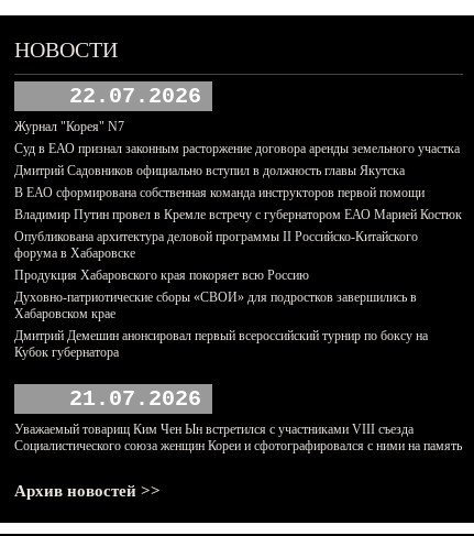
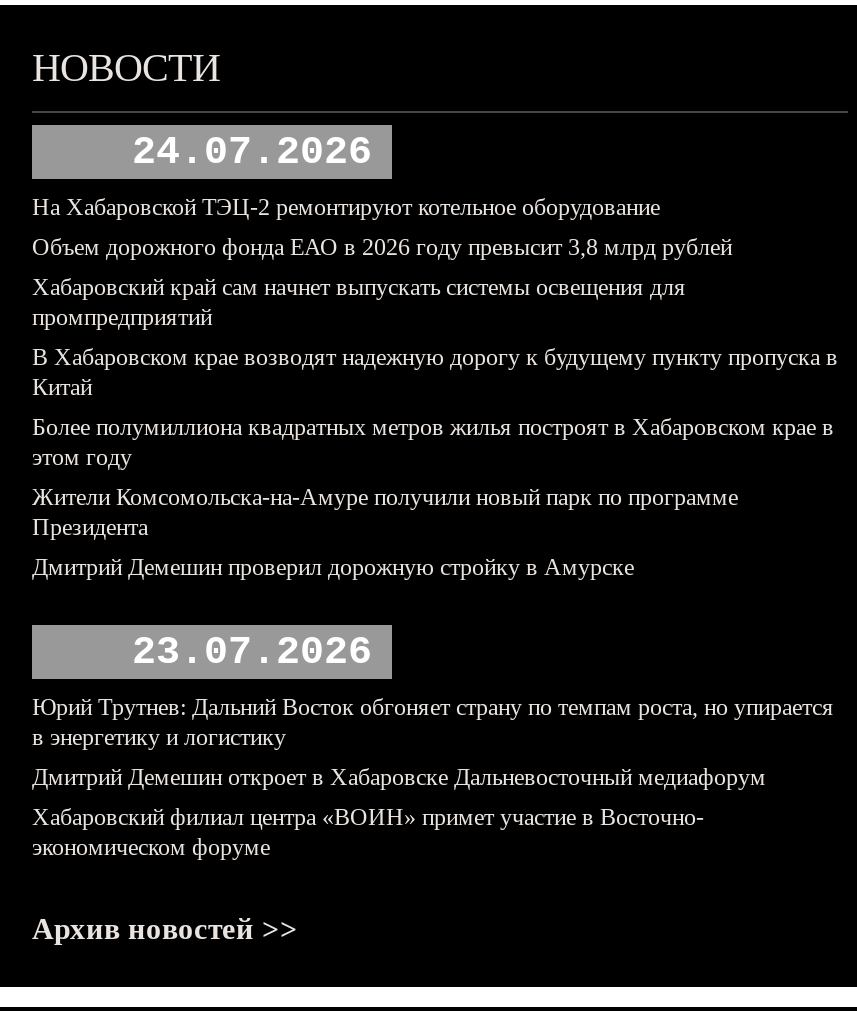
[14,84,462,360] 22.07.2026 | Журнал "Корея" N7 | Суд в ЕАО признал законным расторжение договора аренды земельного участка | Дмитрий Садовников официально вступил в должность главы Якутска | В ЕАО сформирована собственная команда инструкторов первой помощи | Владимир Путин провел в Кремле встречу с губернатором ЕАО Марией Костюк | Опубликована архитектура деловой программы II Российско-Китайского | форума в Хабаровске | Продукция Хабаровского края покоряет всю Россию | Духовно-патриотические сборы «СВОИ» для подростков завершились в | Хабаровском крае | Дмитрий Демешин анонсировал первый всероссийский турнир по боксу на | Кубок губернатора -> [32,129,838,581] 24.07.2026 | На Хабаровской ТЭЦ-2 ремонтируют котельное оборудование | Объем дорожного фонда ЕАО в 2026 году превысит 3,8 млрд рублей | Хабаровский край сам начнет выпускать системы освещения для | промпредприятий | В Хабаровском крае возводят надежную дорогу к будущему пункту пропуска в | Китай | Более полумиллиона квадратных метров жилья построят в Хабаровском крае в | этом году | Жители Комсомольска-на-Амуре получили новый парк по программе | Президента | Дмитрий Демешин проверил дорожную стройку в Амурске
[14,386,462,453] 21.07.2026 | Уважаемый товарищ Ким Чен Ын встретился с участниками VIII съезда | Социалистического союза женщин Кореи и сфотографировался с ними на память -> [32,629,834,861] 23.07.2026 | Юрий Трутнев: Дальний Восток обгоняет страну по темпам роста, но упирается | в энергетику и логистику | Дмитрий Демешин откроет в Хабаровске Дальневосточный медиафорум | Хабаровский филиал центра «ВОИН» примет участие в Восточно- | экономическом форуме

